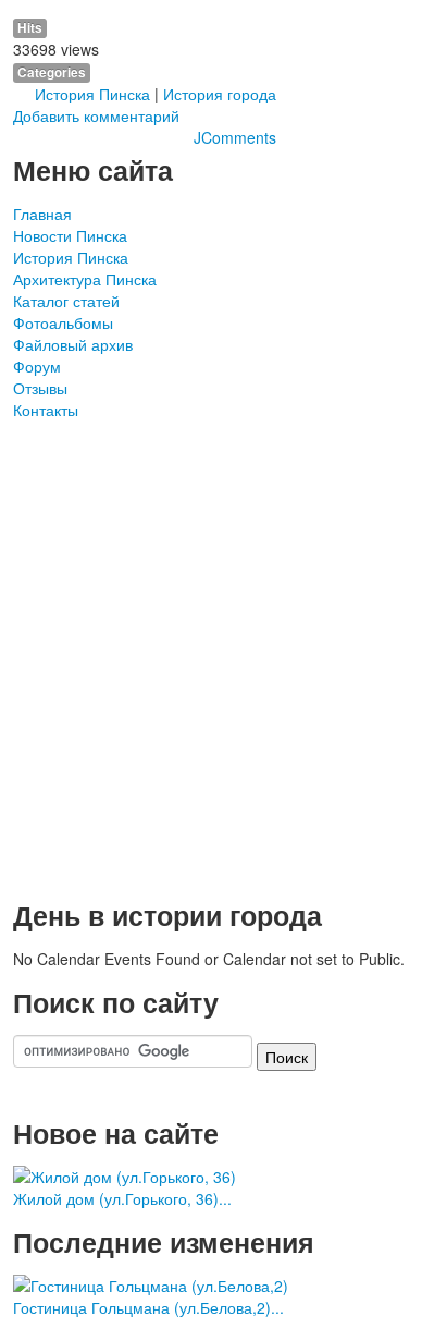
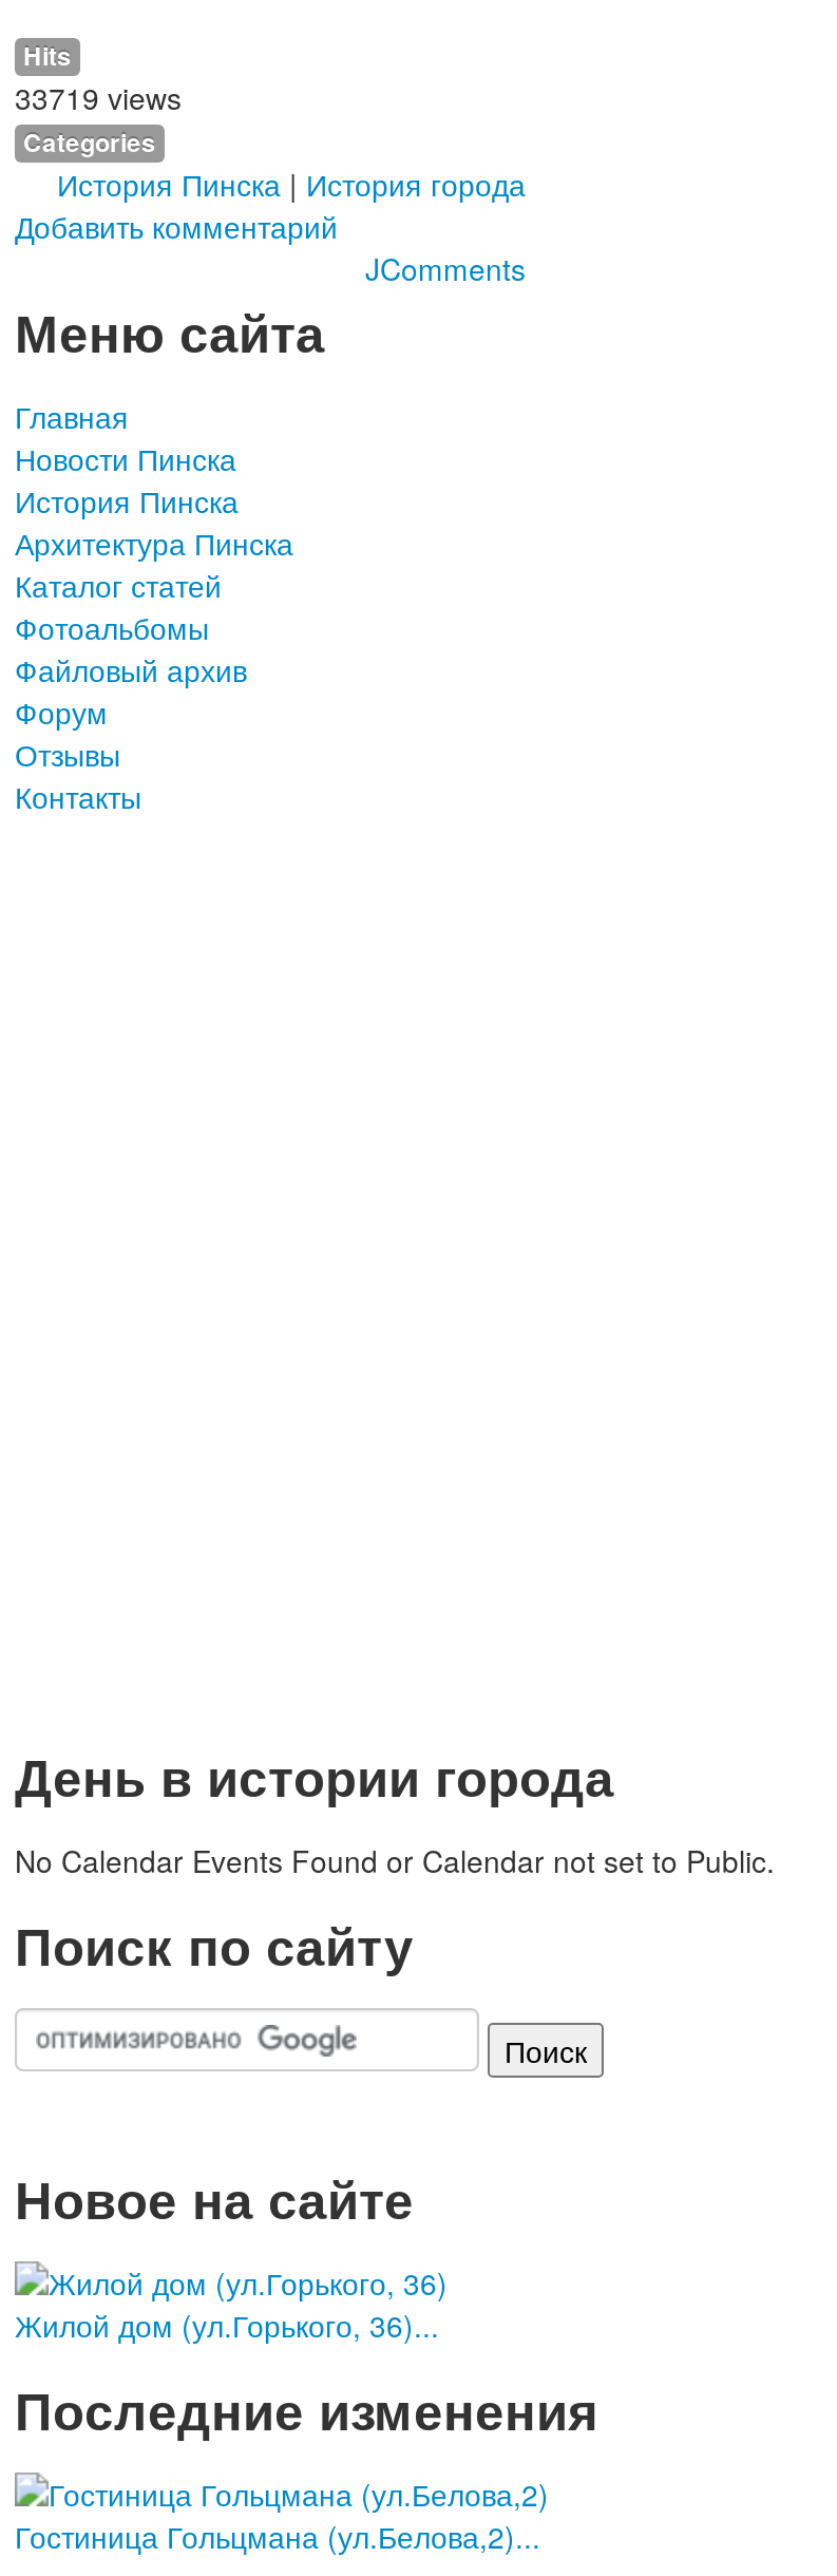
[13,38,99,60] 33698 views -> [15,77,182,119] 33719 views

